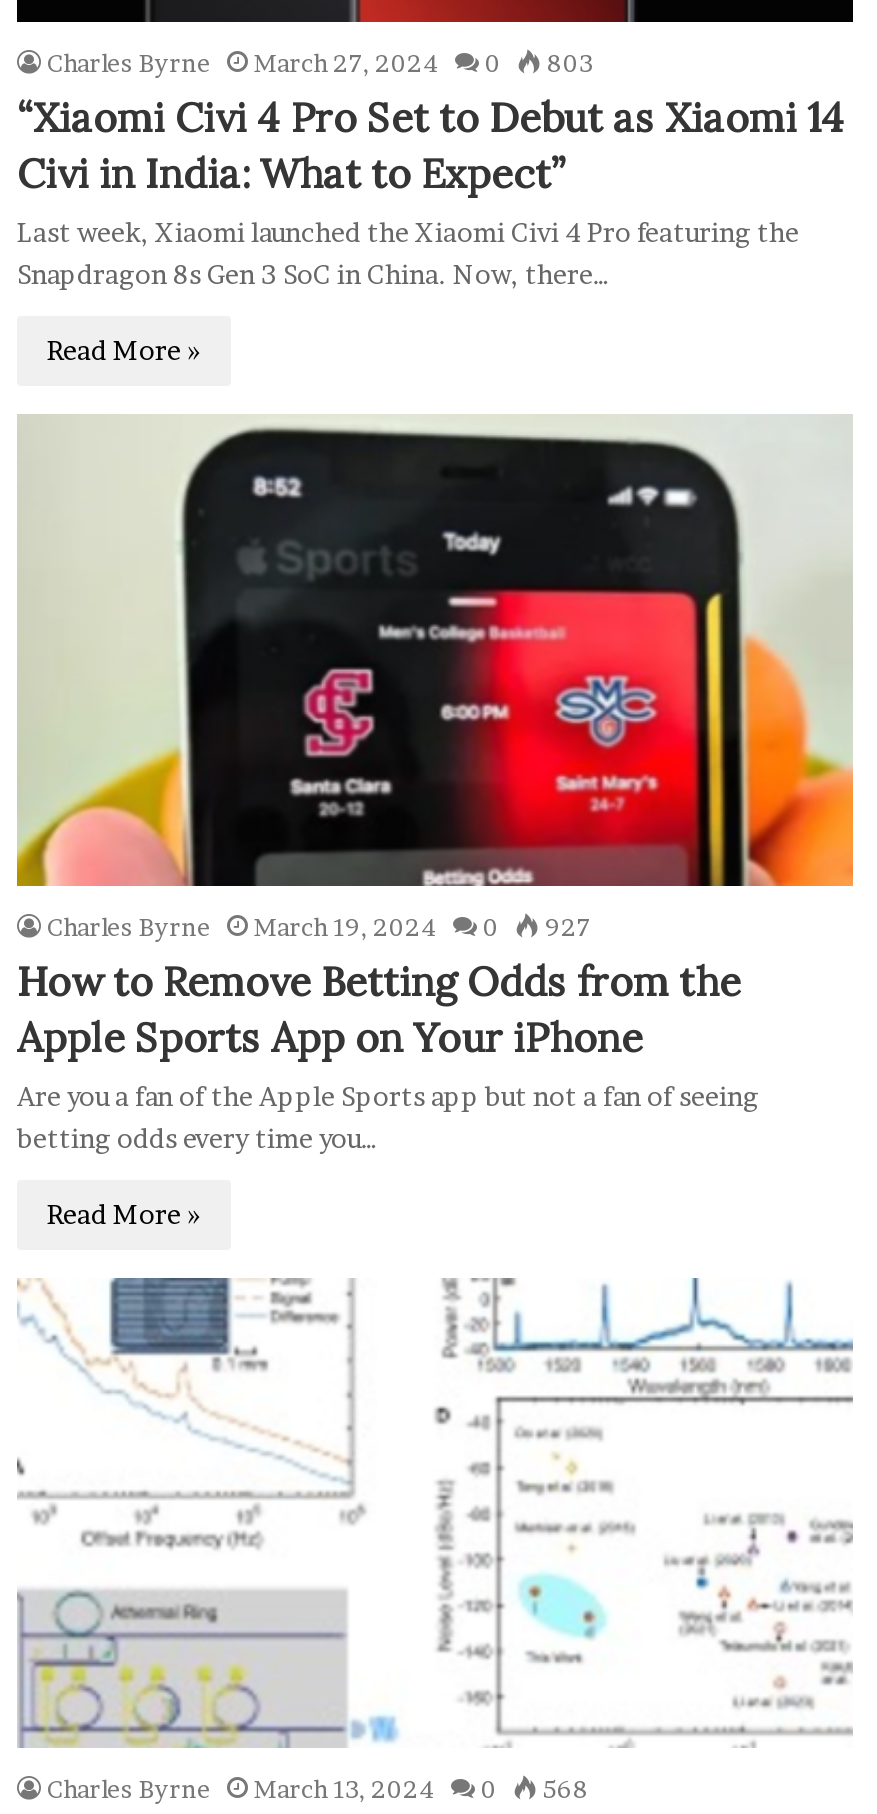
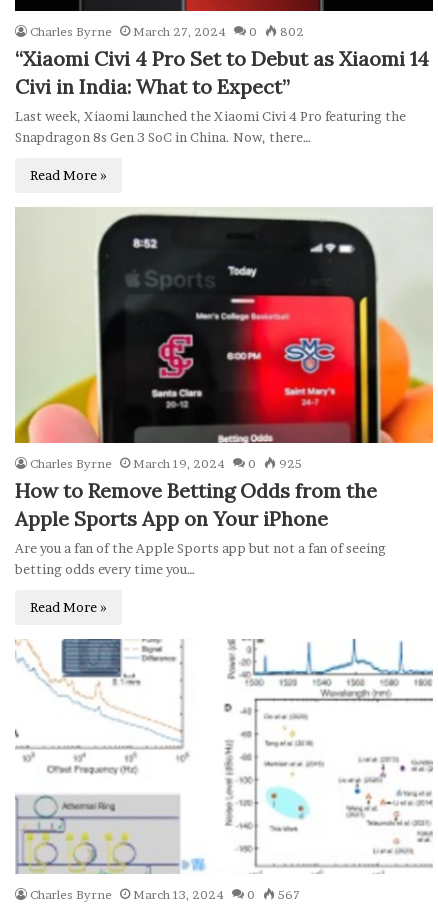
[47,48,593,78] Charles Byrne March 27, 2024 0 803 -> [30,24,304,39] Charles Byrne March 27, 2024 0 802
[47,911,591,941] Charles Byrne March 19, 2024 0 927 -> [30,456,302,471] Charles Byrne March 19, 2024 0 925
[47,1775,589,1805] Charles Byrne March 13, 2024 0 568 -> [30,887,300,902] Charles Byrne March 13, 2024 0 567

